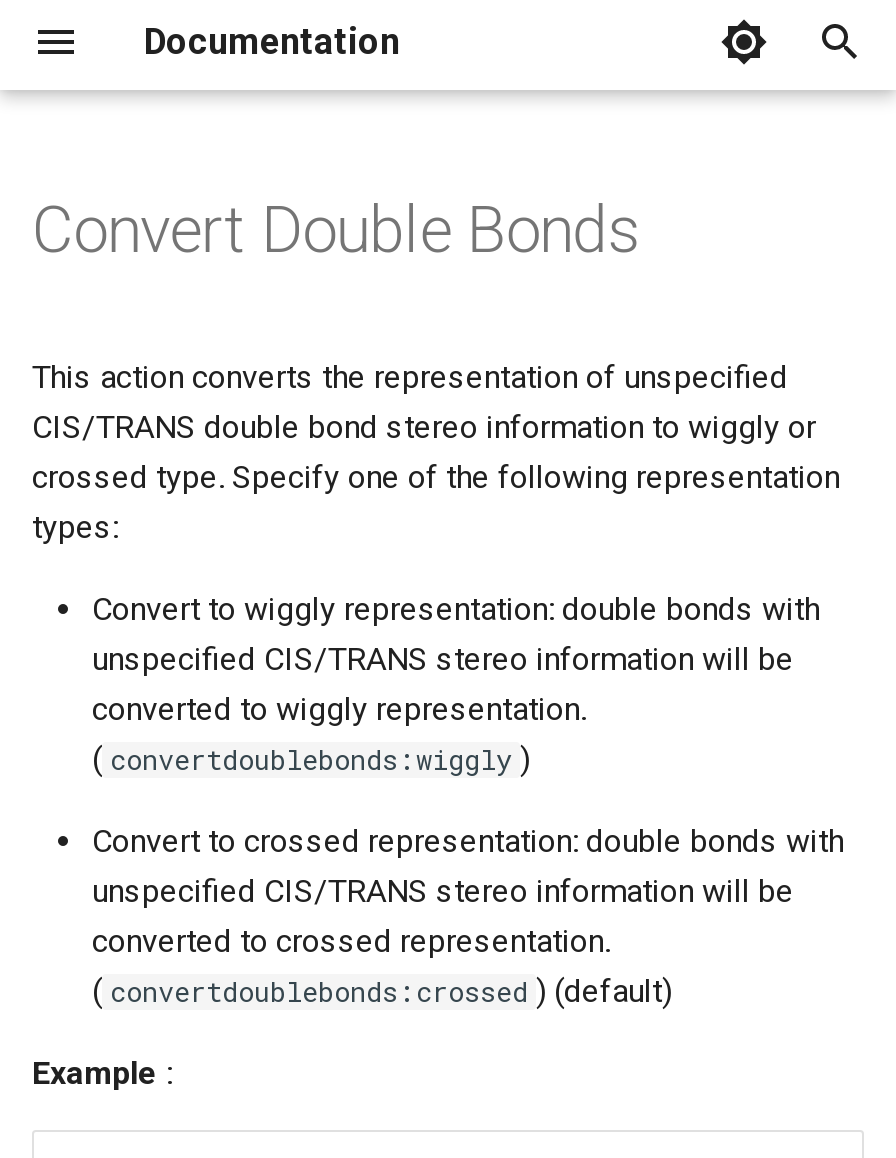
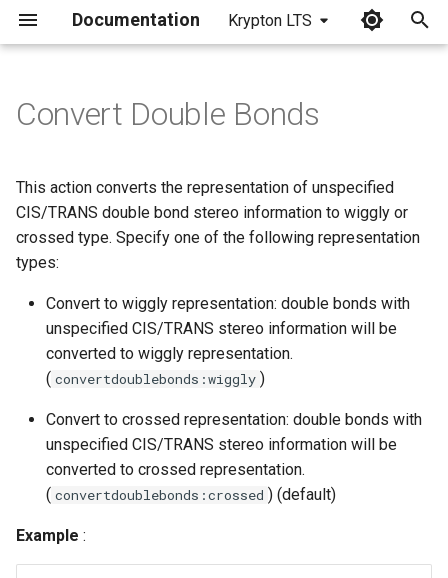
none -> [228,11,312,30] Krypton LTS

